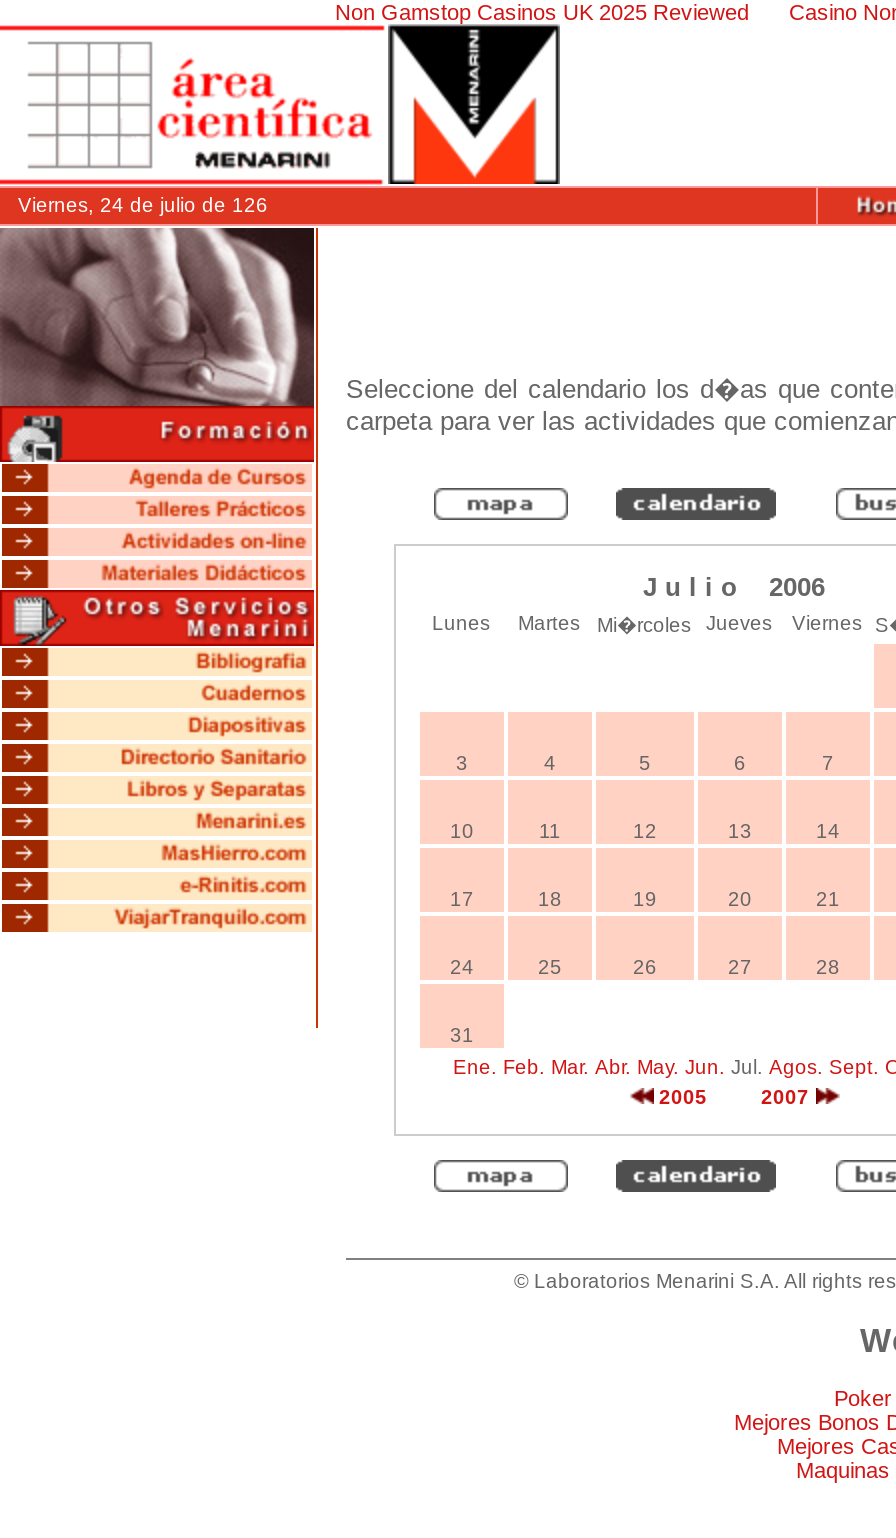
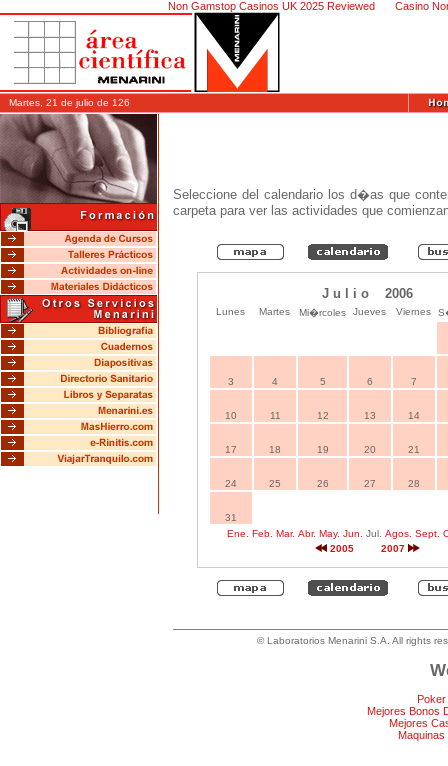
[18,194,268,216] Viernes, 24 de julio de 126 -> [9,97,130,108] Martes, 21 de julio de 126

